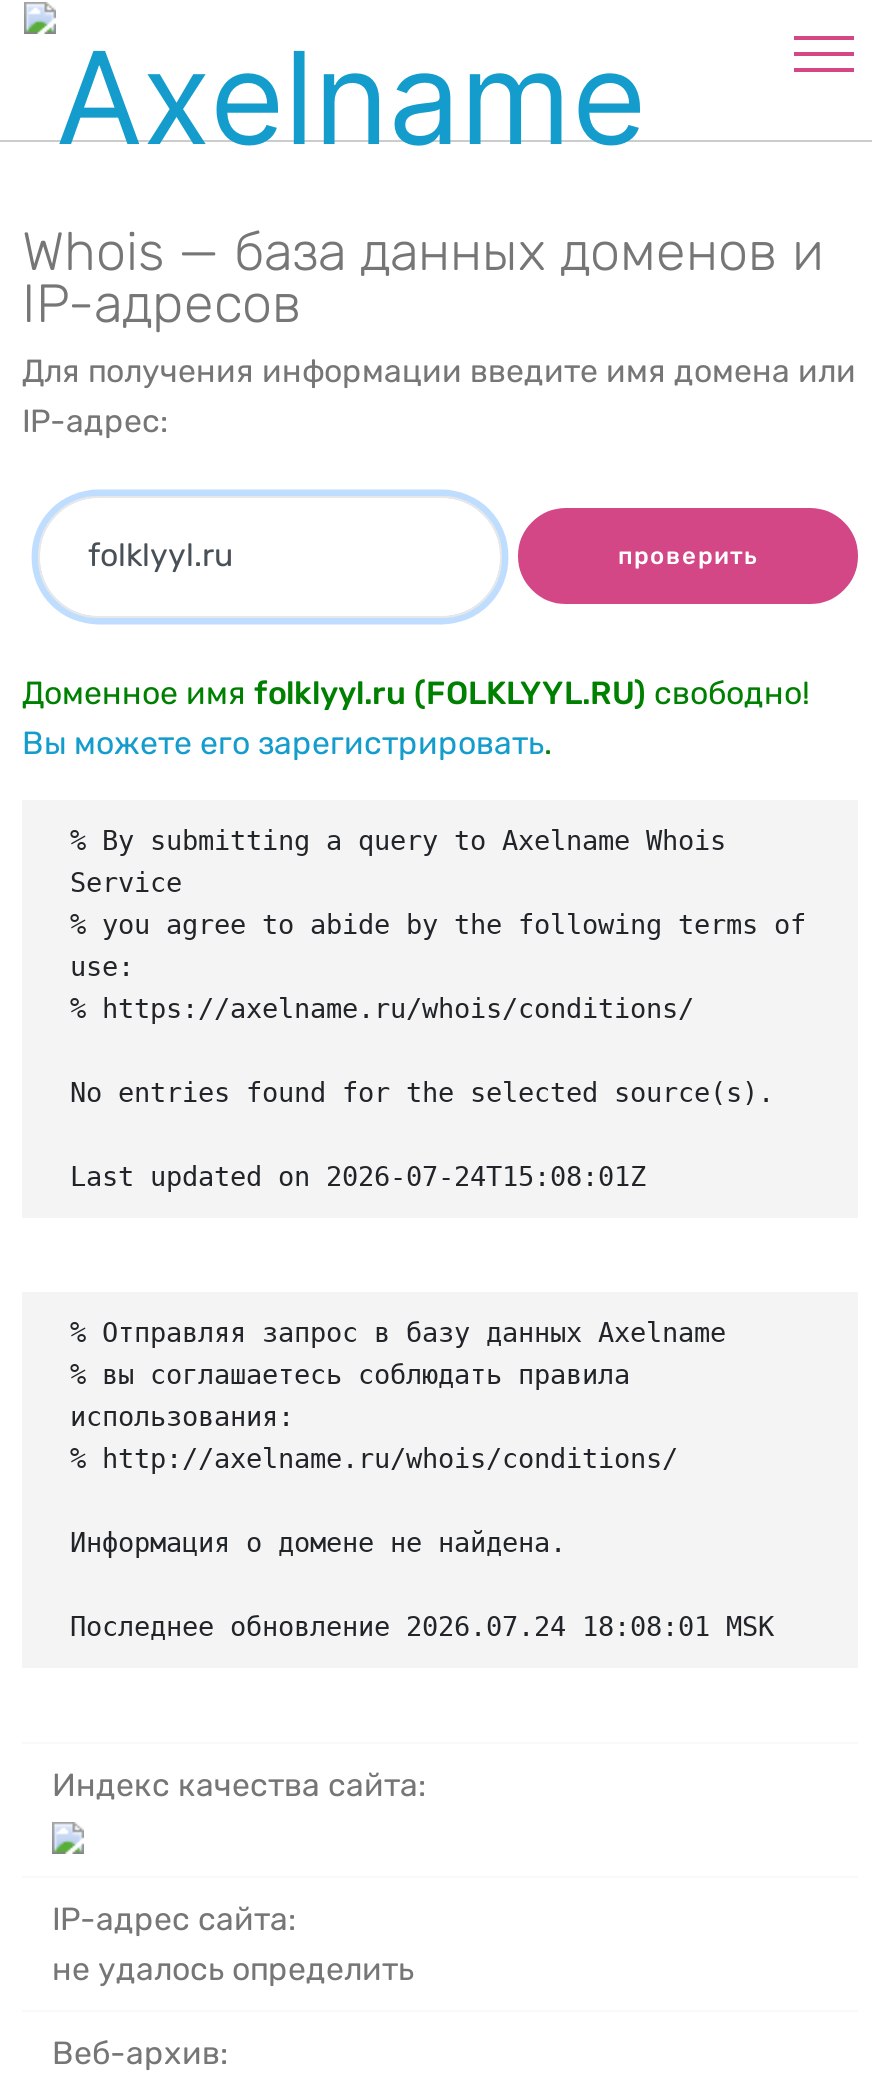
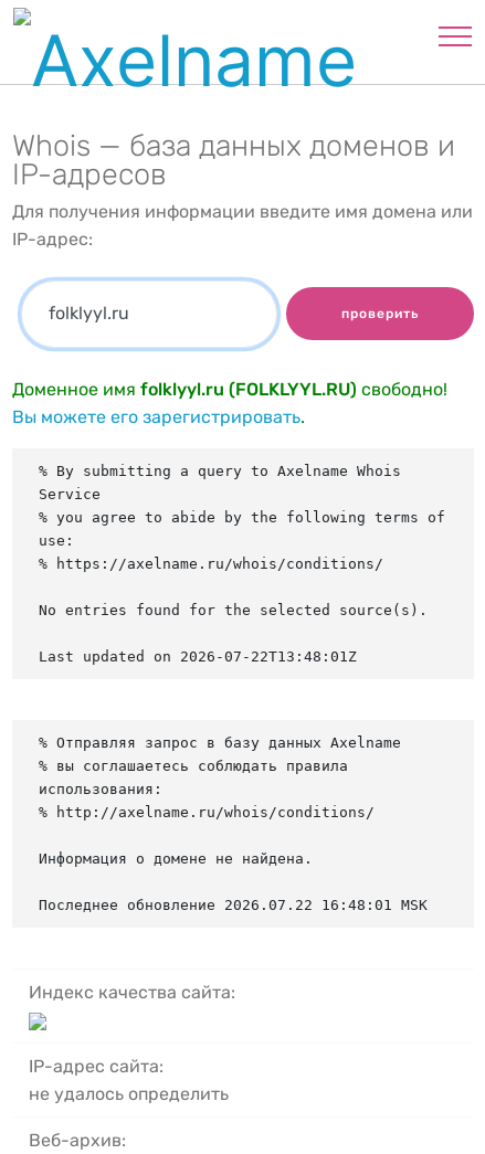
[70,1162,646,1192] Last updated on 2026-07-24T15:08:01Z -> [39,648,357,665] Last updated on 2026-07-22T13:48:01Z
[70,1612,774,1642] Последнее обновление 2026.07.24 18:08:01 MSK -> [39,896,428,913] Последнее обновление 2026.07.22 16:48:01 MSK

